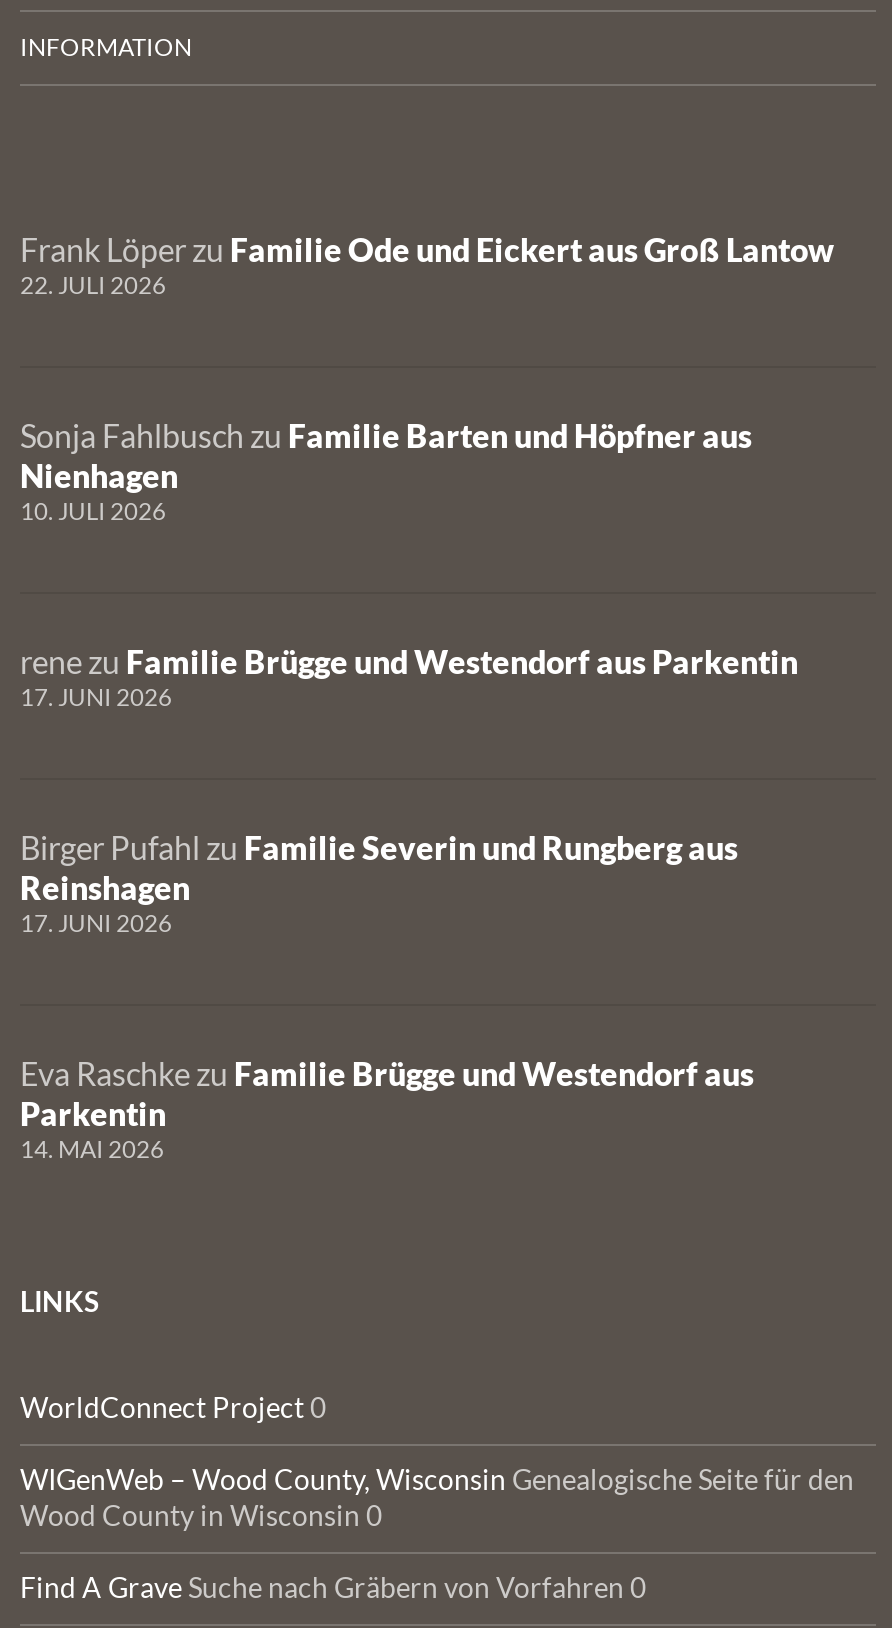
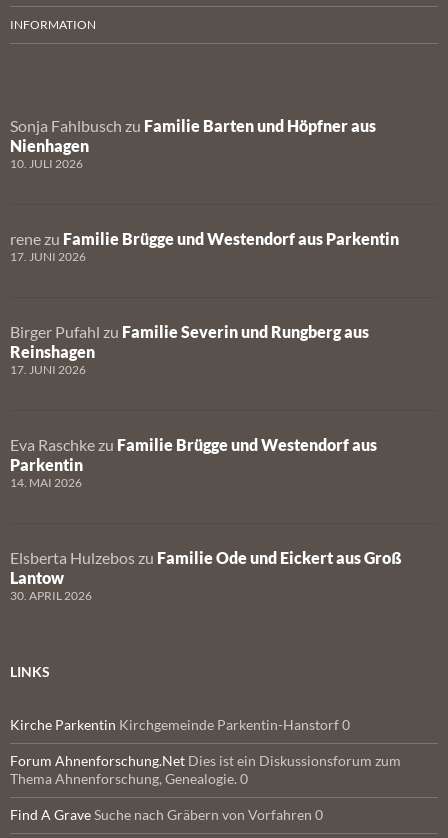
[20,230,834,300] Frank Löper zu Familie Ode und Eickert aus Groß Lantow | 22. JULI 2026 -> none
moved [20,416,798,1164] -> [10,116,399,490]: Sonja Fahlbusch zu Familie Barten und Höpfner aus | Nienhagen | 10. JULI 2026 | ... | Parkentin | 14. MAI 2026
none -> [10,548,402,603] Elsberta Hulzebos zu Familie Ode und Eickert aus Groß | Lantow | 30. APRIL 2026
[20,1390,326,1424] WorldConnect Project 0 -> [10,716,350,733] Kirche Parkentin Kirchgemeinde Parkentin-Hanstorf 0
[20,1462,854,1532] WIGenWeb – Wood County, Wisconsin Genealogische Seite für den | Wood County in Wisconsin 0 -> [10,752,401,787] Forum Ahnenforschung.Net Dies ist ein Diskussionsforum zum | Thema Ahnenforschung, Genealogie. 0

